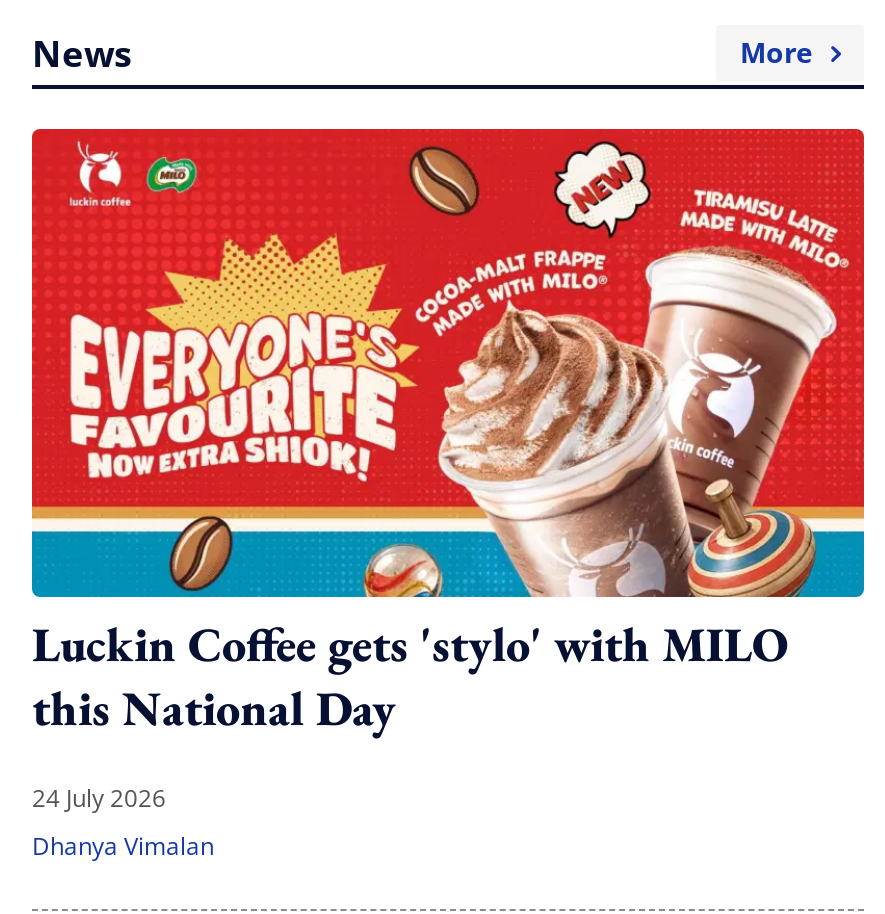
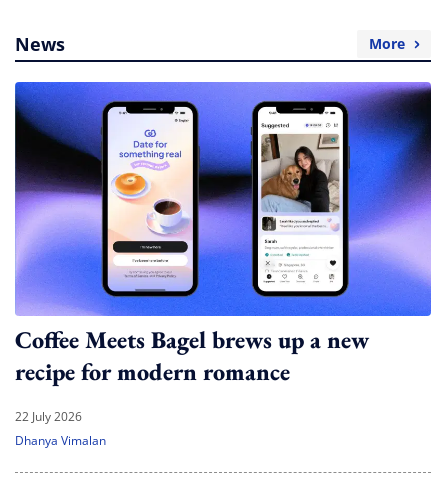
[30,127,866,739] [image] | Luckin Coffee gets 'stylo' with MILO | this National Day -> [14,81,432,387] [image] | Coffee Meets Bagel brews up a new | recipe for modern romance
[32,781,166,815] 24 July 2026 -> [15,408,82,425] 22 July 2026

